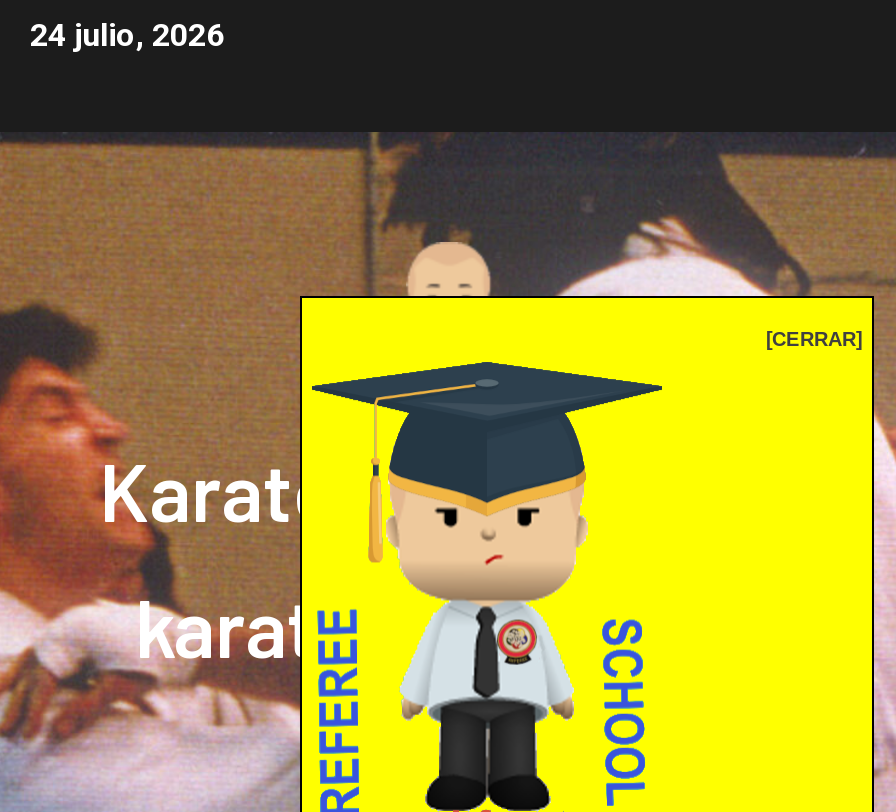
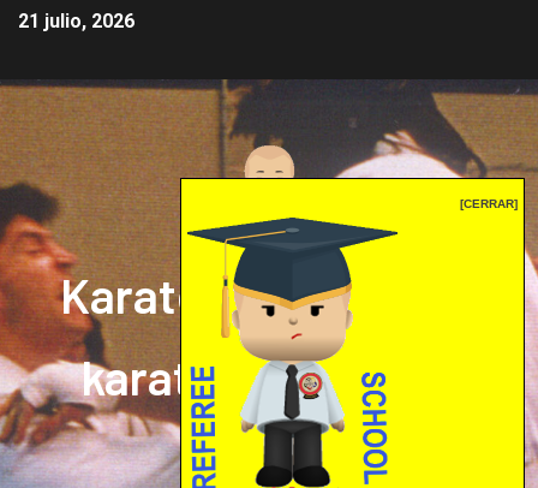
[30,17,224,55] 24 julio, 2026 -> [18,10,134,33] 21 julio, 2026

